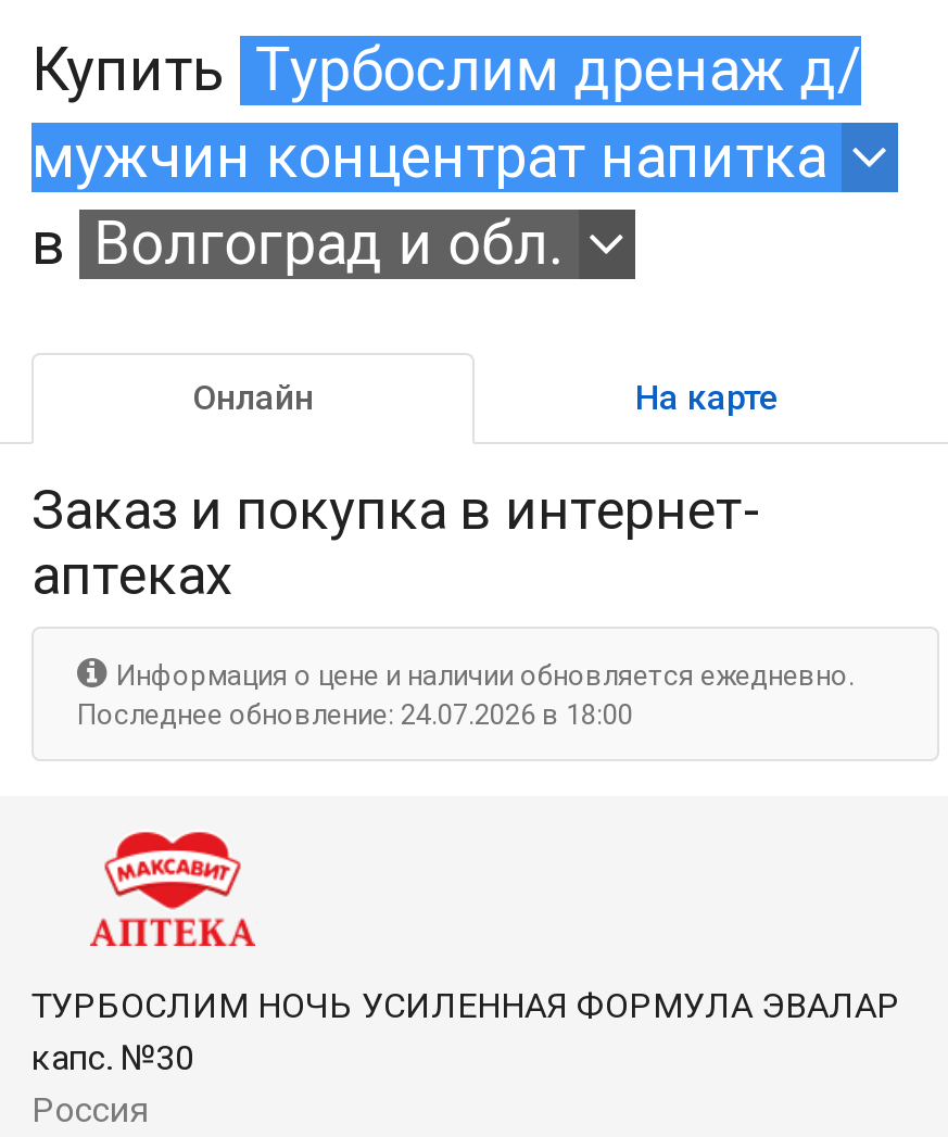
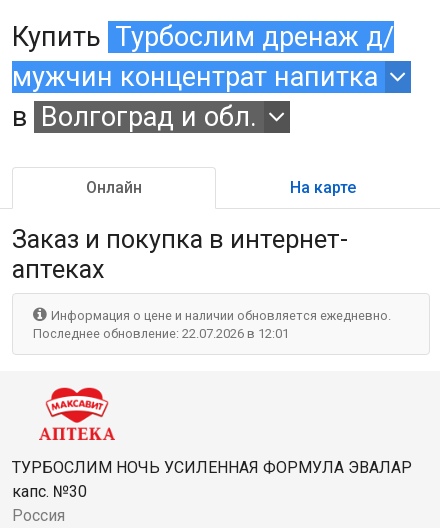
[77,698,633,730] Последнее обновление: 24.07.2026 в 18:00 -> [33,326,289,341] Последнее обновление: 22.07.2026 в 12:01

